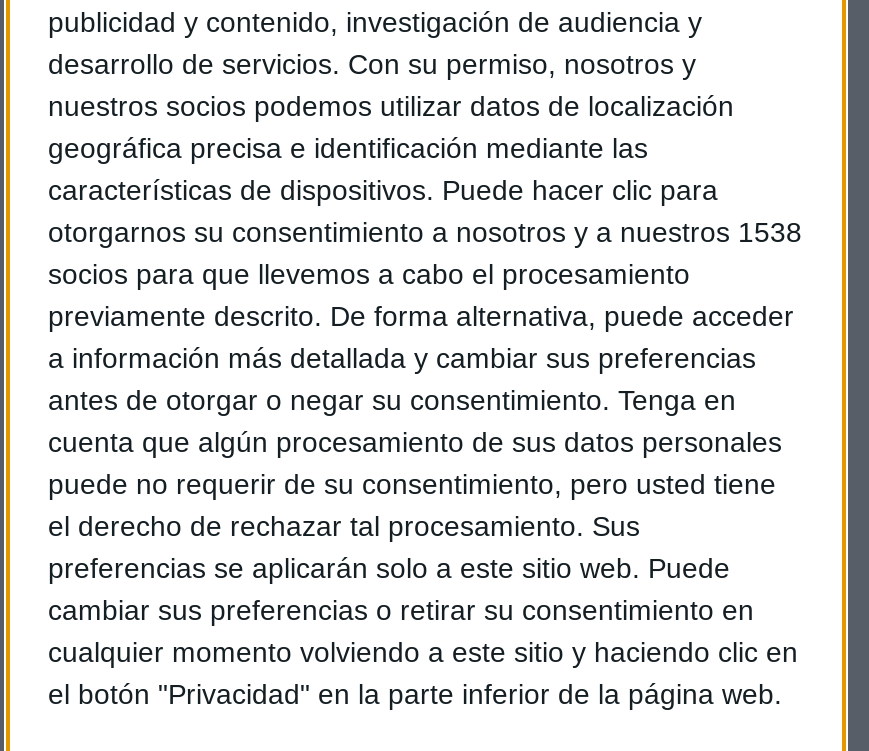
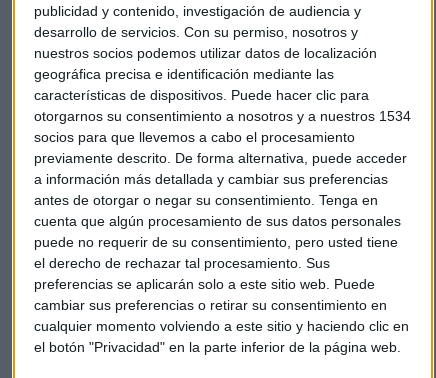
[48,216,802,248] otorgarnos su consentimiento a nosotros y a nuestros 1538 -> [34,108,411,124] otorgarnos su consentimiento a nosotros y a nuestros 1534

